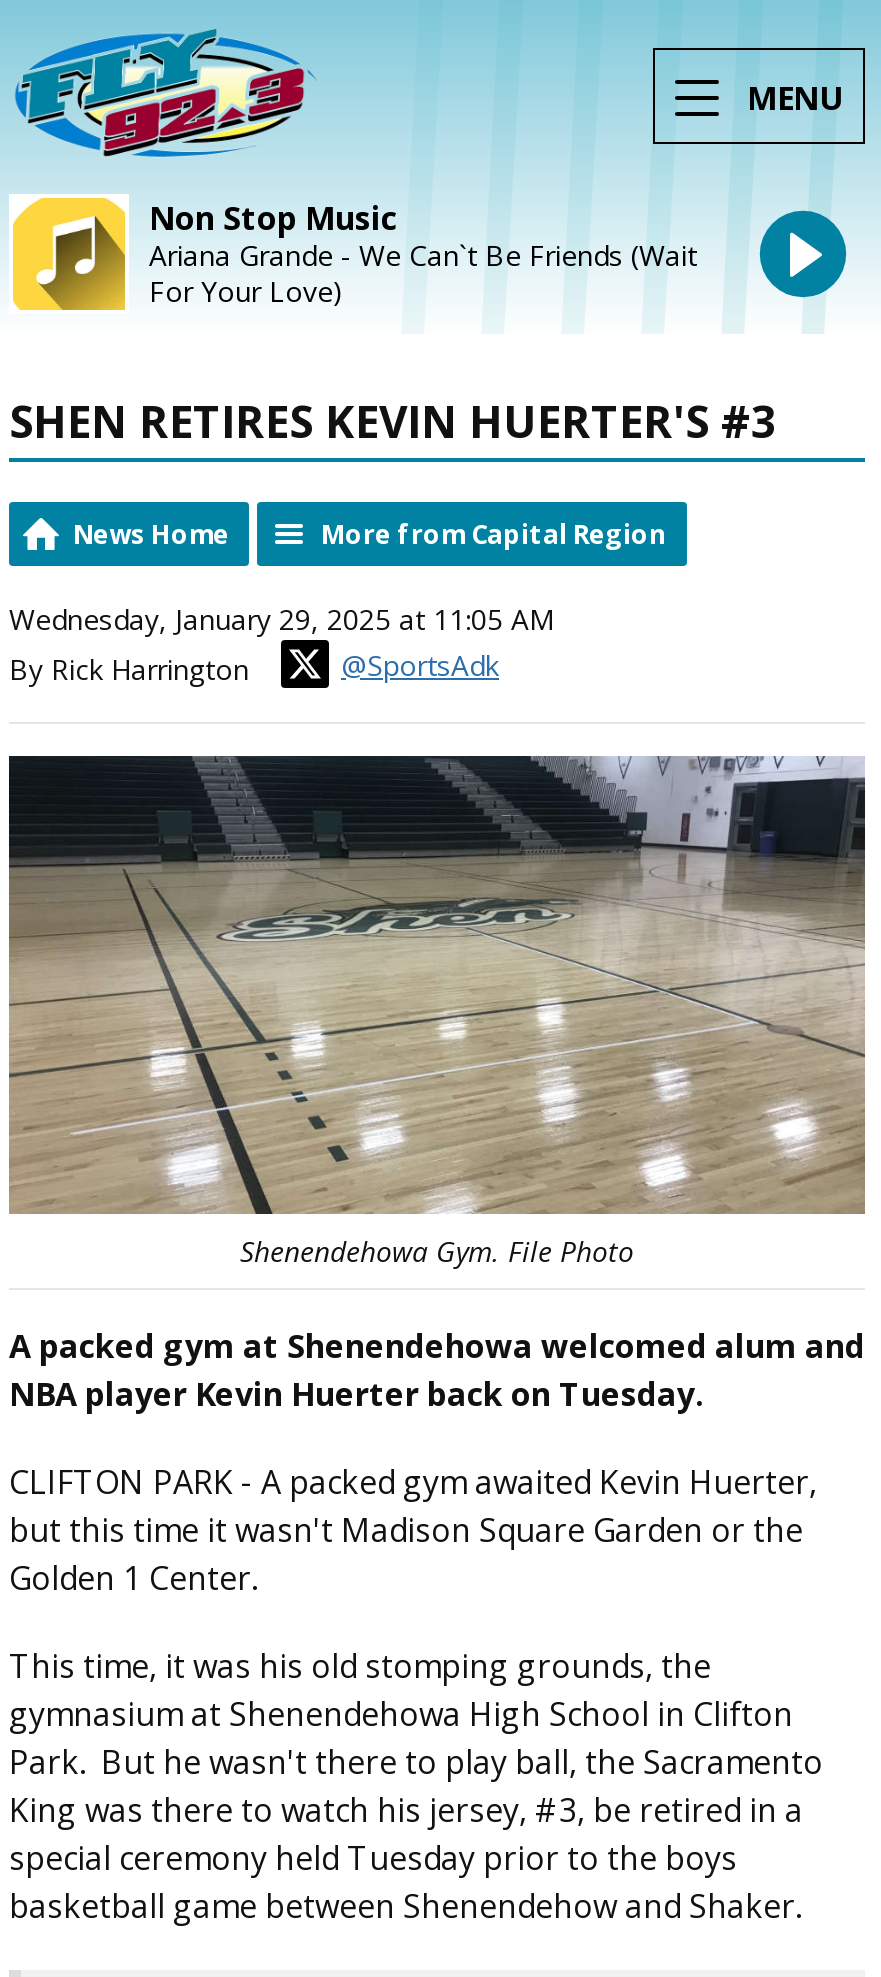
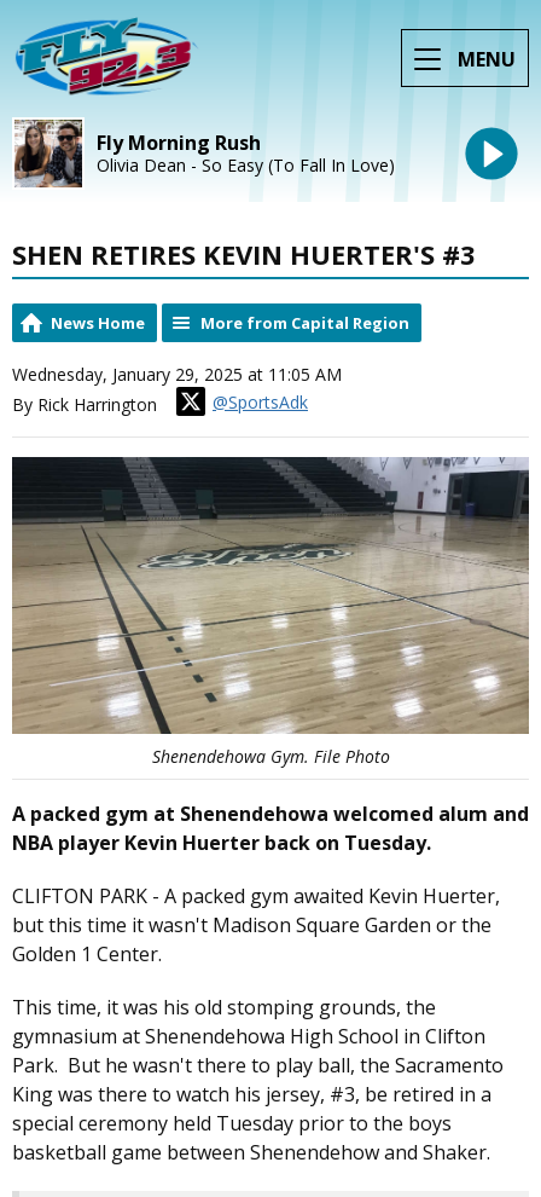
[11,195,697,312] [image] | Non Stop Music | Ariana Grande - We Can`t Be Friends (Wait | For Your Love) -> [13,118,395,189] [image] | Fly Morning Rush | Olivia Dean - So Easy (To Fall In Love)

